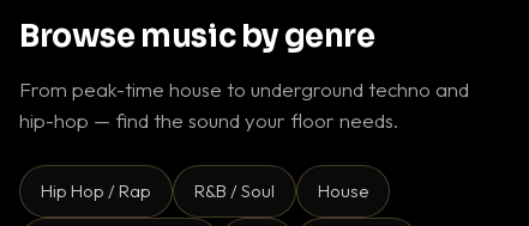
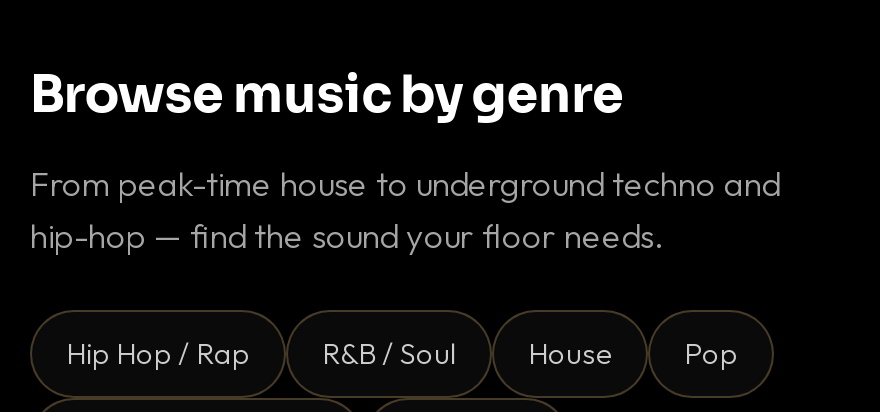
none -> [684,334,738,372] Pop

